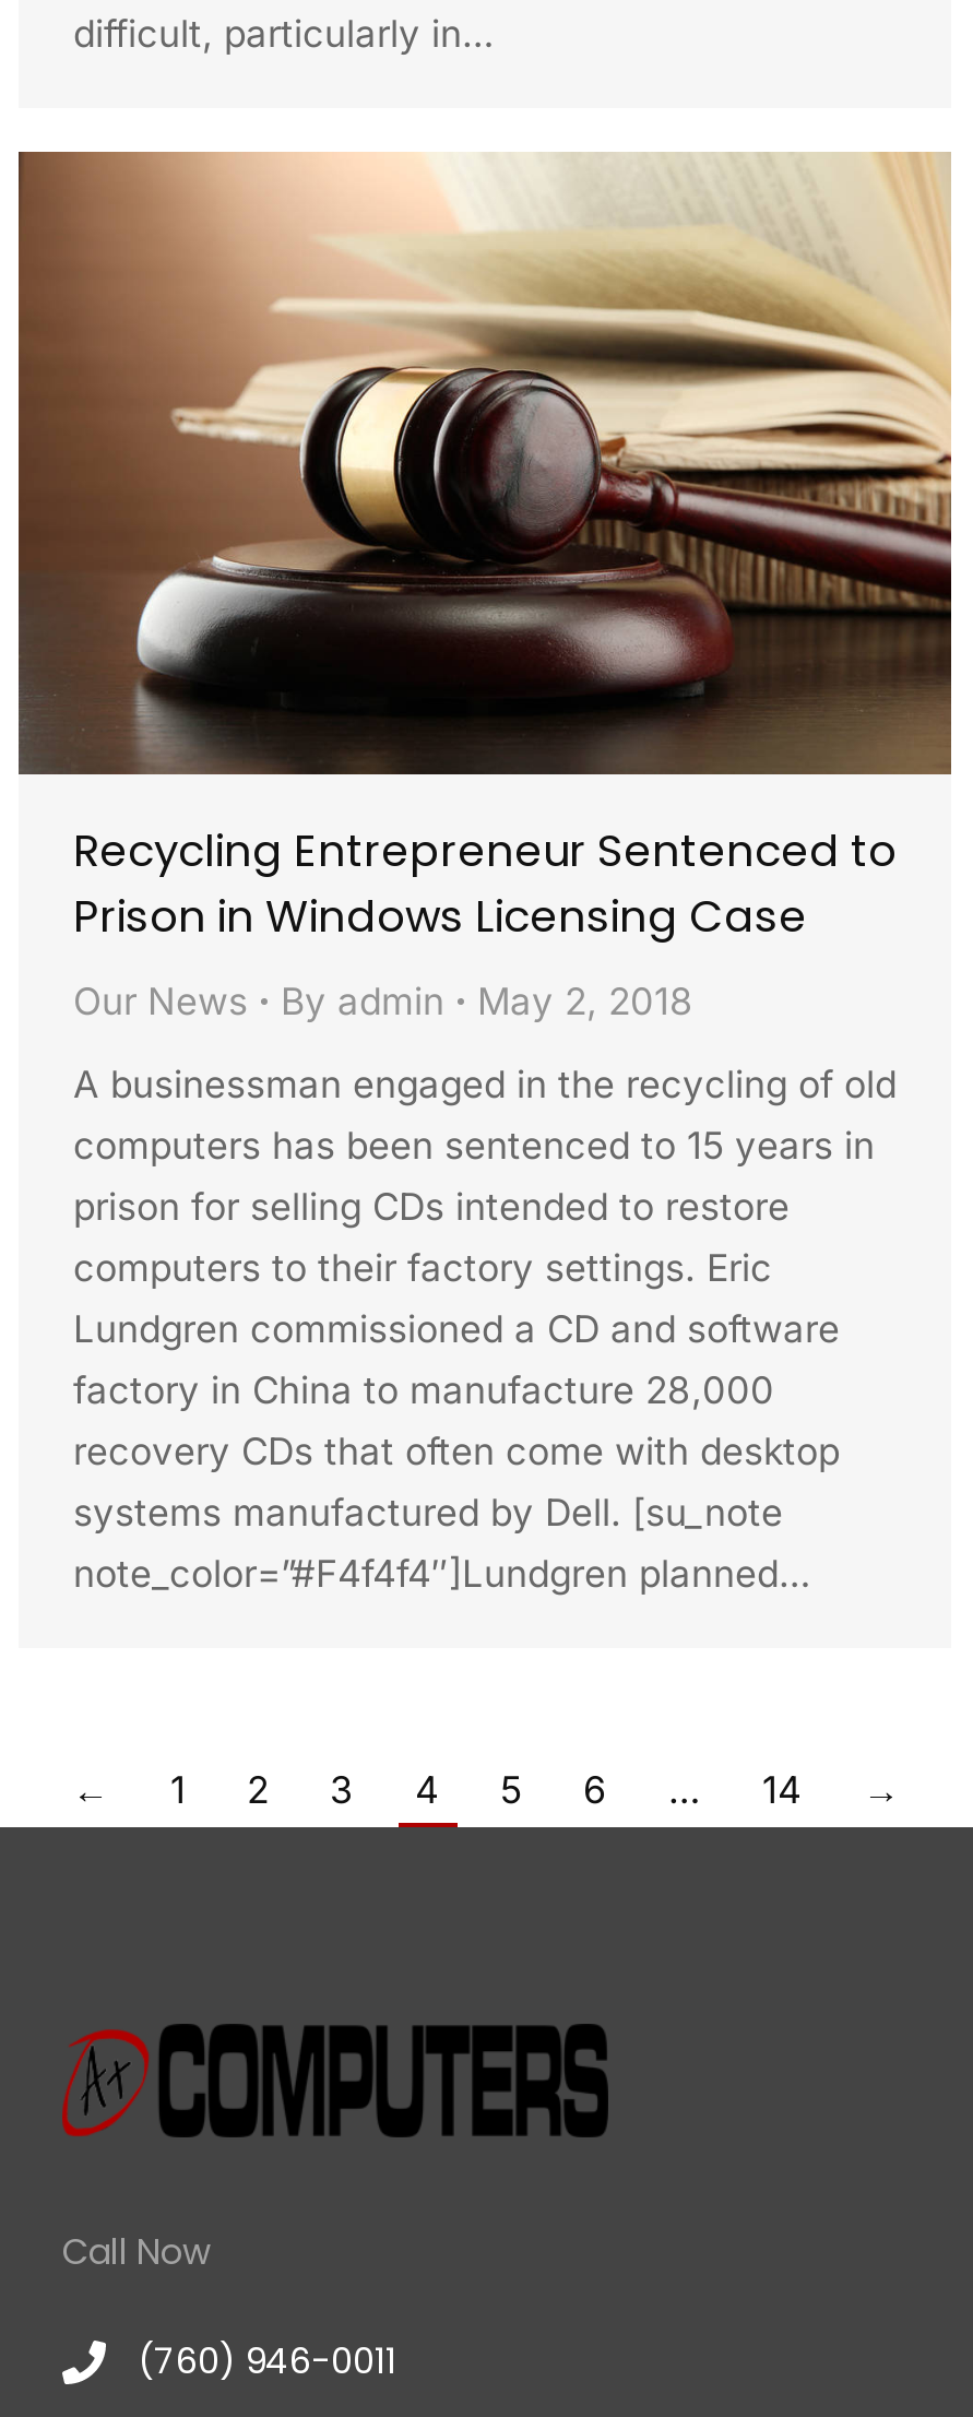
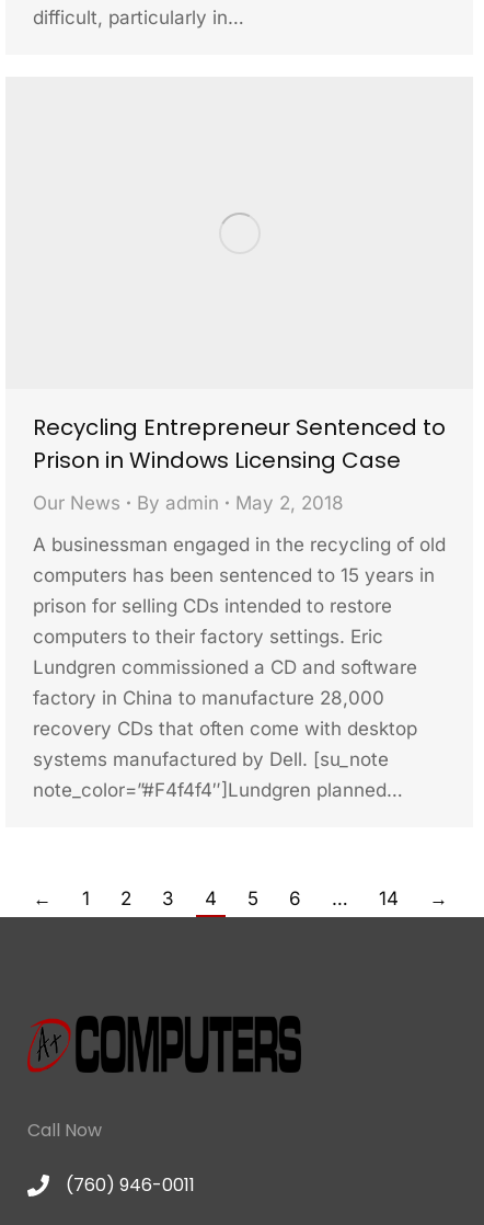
[16,150,953,777] [image] -> none

